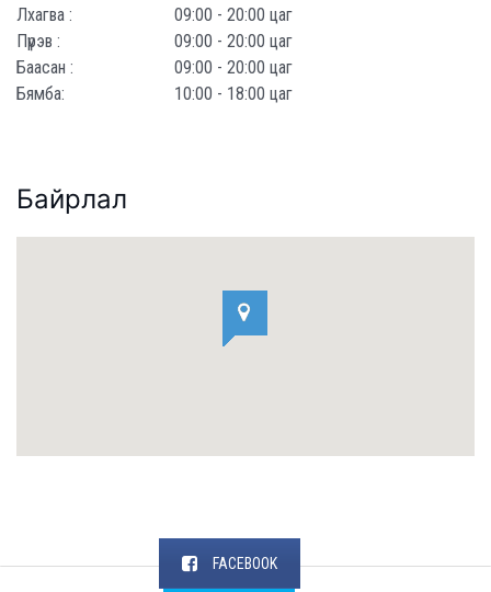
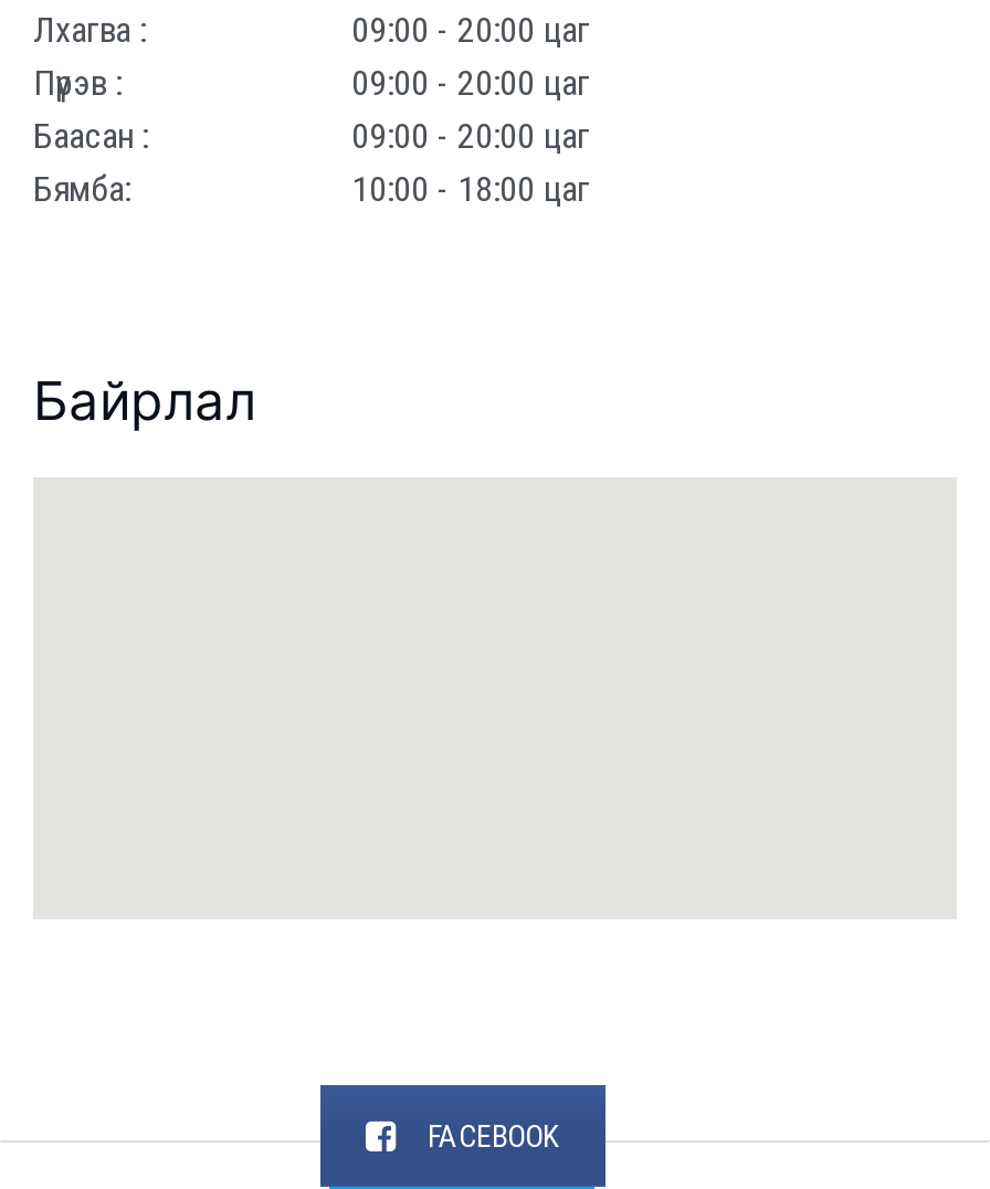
[221,289,269,348] [image] -> none

